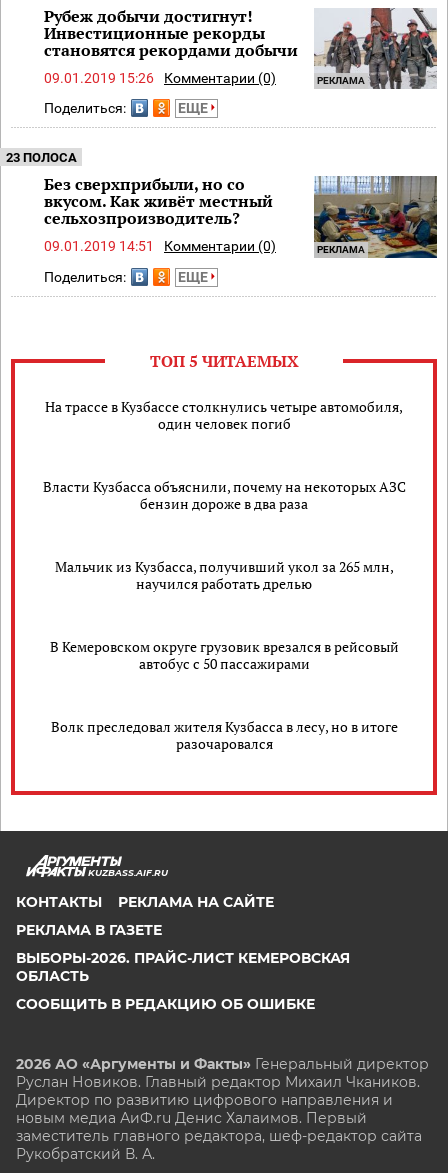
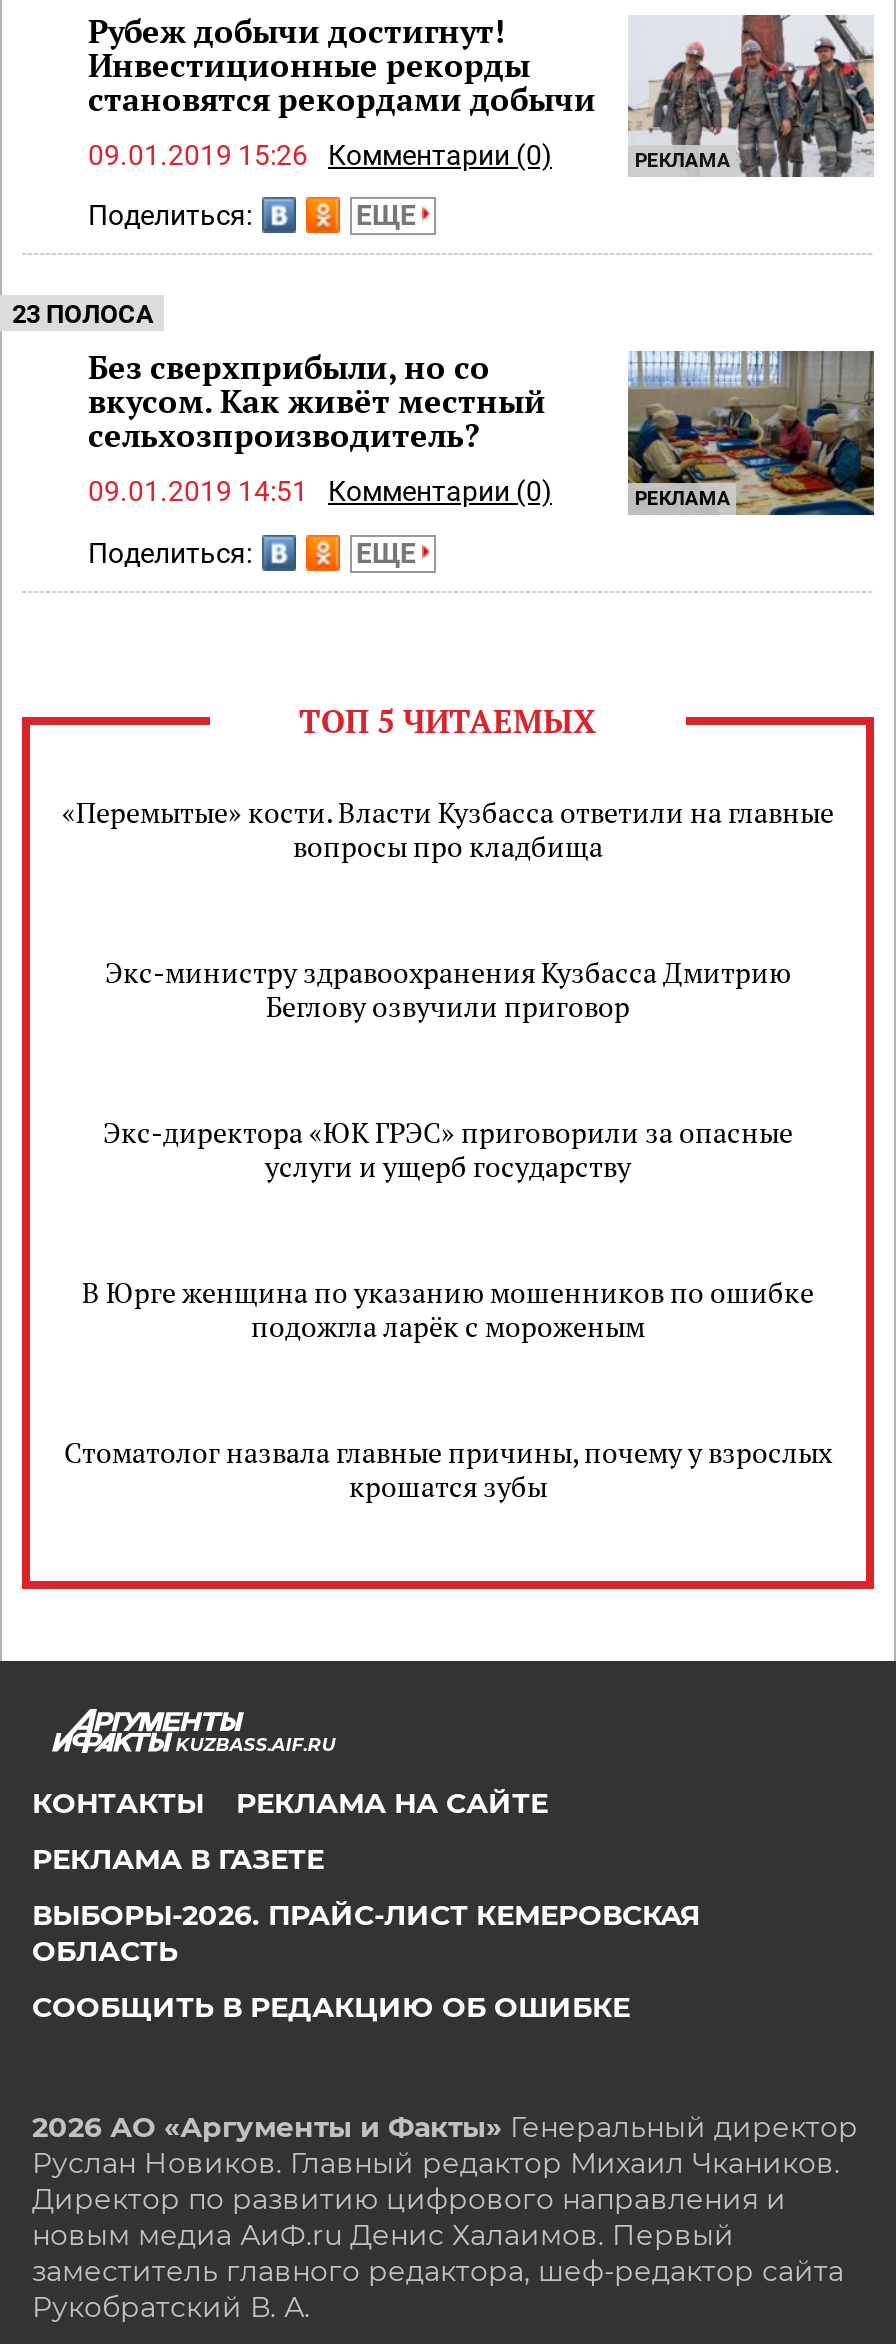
[45,397,403,433] На трассе в Кузбассе столкнулись четыре автомобиля, | один человек погиб -> [62,792,834,864] «Перемытые» кости. Власти Кузбасса ответили на главные | вопросы про кладбища
[42,477,405,513] Власти Кузбасса объяснили, почему на некоторых АЗС | бензин дороже в два раза -> [105,952,791,1024] Экс-министру здравоохранения Кузбасса Дмитрию | Беглову озвучили приговор
[54,557,393,593] Мальчик из Кузбасса, получивший укол за 265 млн, | научился работать дрелью -> [103,1112,793,1184] Экс-директора «ЮК ГРЭС» приговорили за опасные | услуги и ущерб государству
[49,637,398,673] В Кемеровском округе грузовик врезался в рейсовый | автобус с 50 пассажирами -> [82,1272,814,1344] В Юрге женщина по указанию мошенников по ошибке | подожгла ларёк с мороженым
[50,717,397,753] Волк преследовал жителя Кузбасса в лесу, но в итоге | разочаровался -> [64,1432,832,1504] Стоматолог назвала главные причины, почему у взрослых | крошатся зубы

